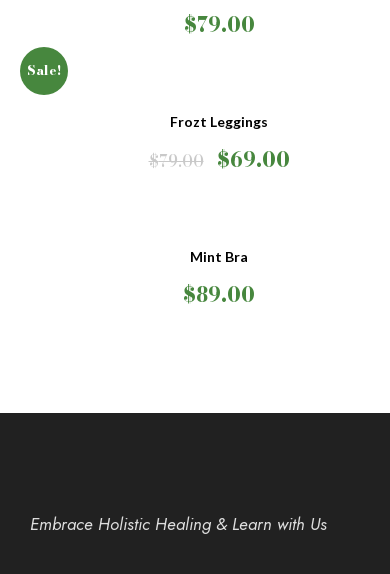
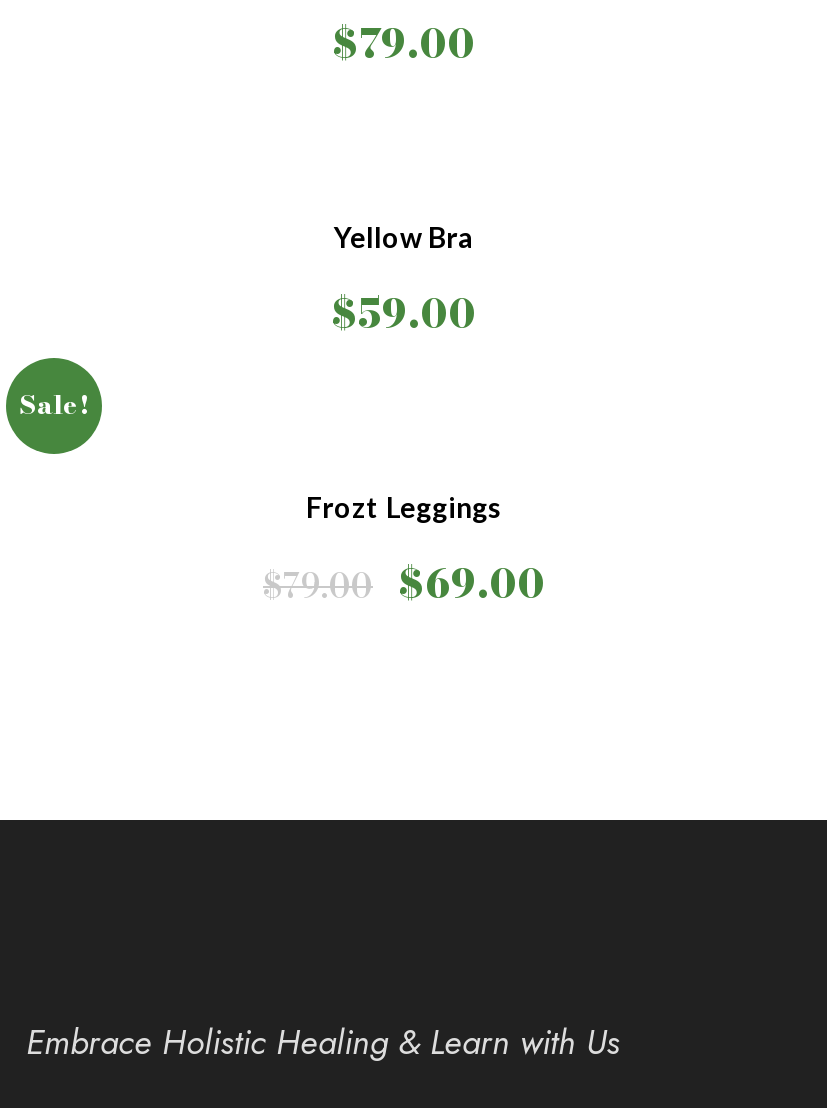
none -> [332,220,476,344] Yellow Bra | $59.00
moved [26,60,268,130] -> [19,384,502,524]: Sale! | Frozt Leggings
[183,248,255,310] Mint Bra | $89.00 -> none

